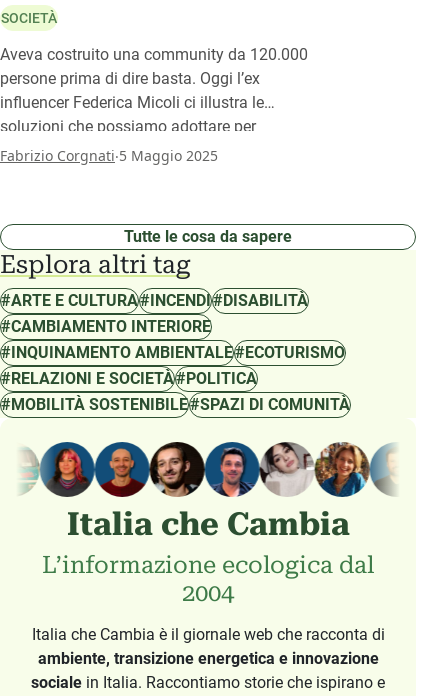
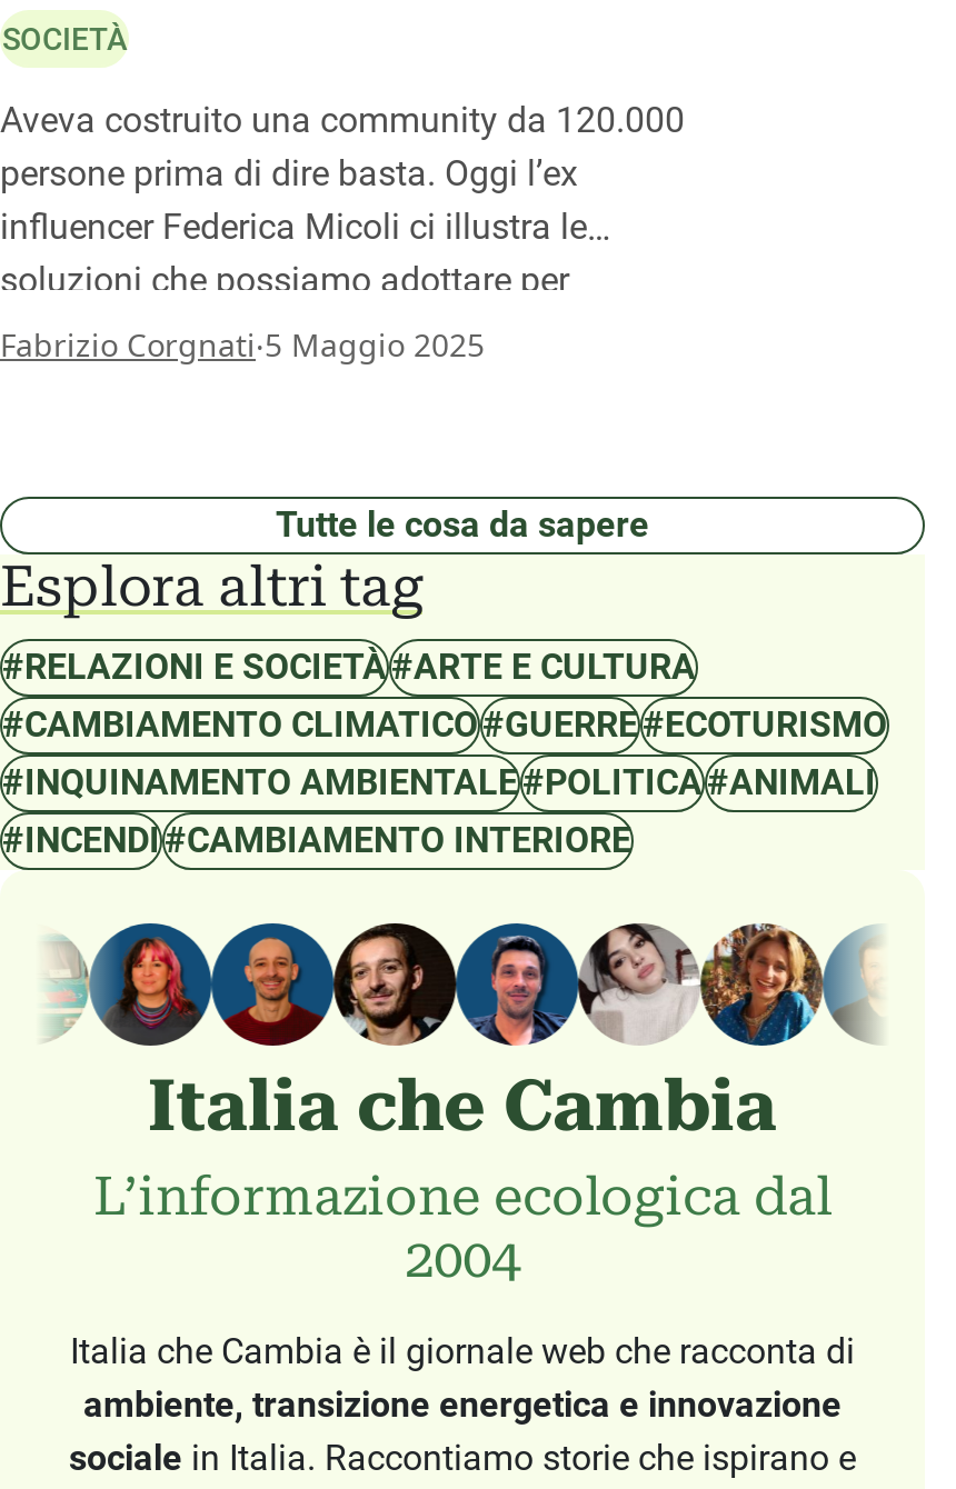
[1,291,350,414] #ARTE E CULTURA #INCENDI #DISABILITÀ | #CAMBIAMENTO INTERIORE | #INQUINAMENTO AMBIENTALE #ECOTURISMO | #RELAZIONI E SOCIETÀ #POLITICA | #MOBILITÀ SOSTENIBILE #SPAZI DI COMUNITÀ -> [2,647,887,862] #RELAZIONI E SOCIETÀ #ARTE E CULTURA | #CAMBIAMENTO CLIMATICO #GUERRE #ECOTURISMO | #INQUINAMENTO AMBIENTALE #POLITICA #ANIMALI | #INCENDI #CAMBIAMENTO INTERIORE

